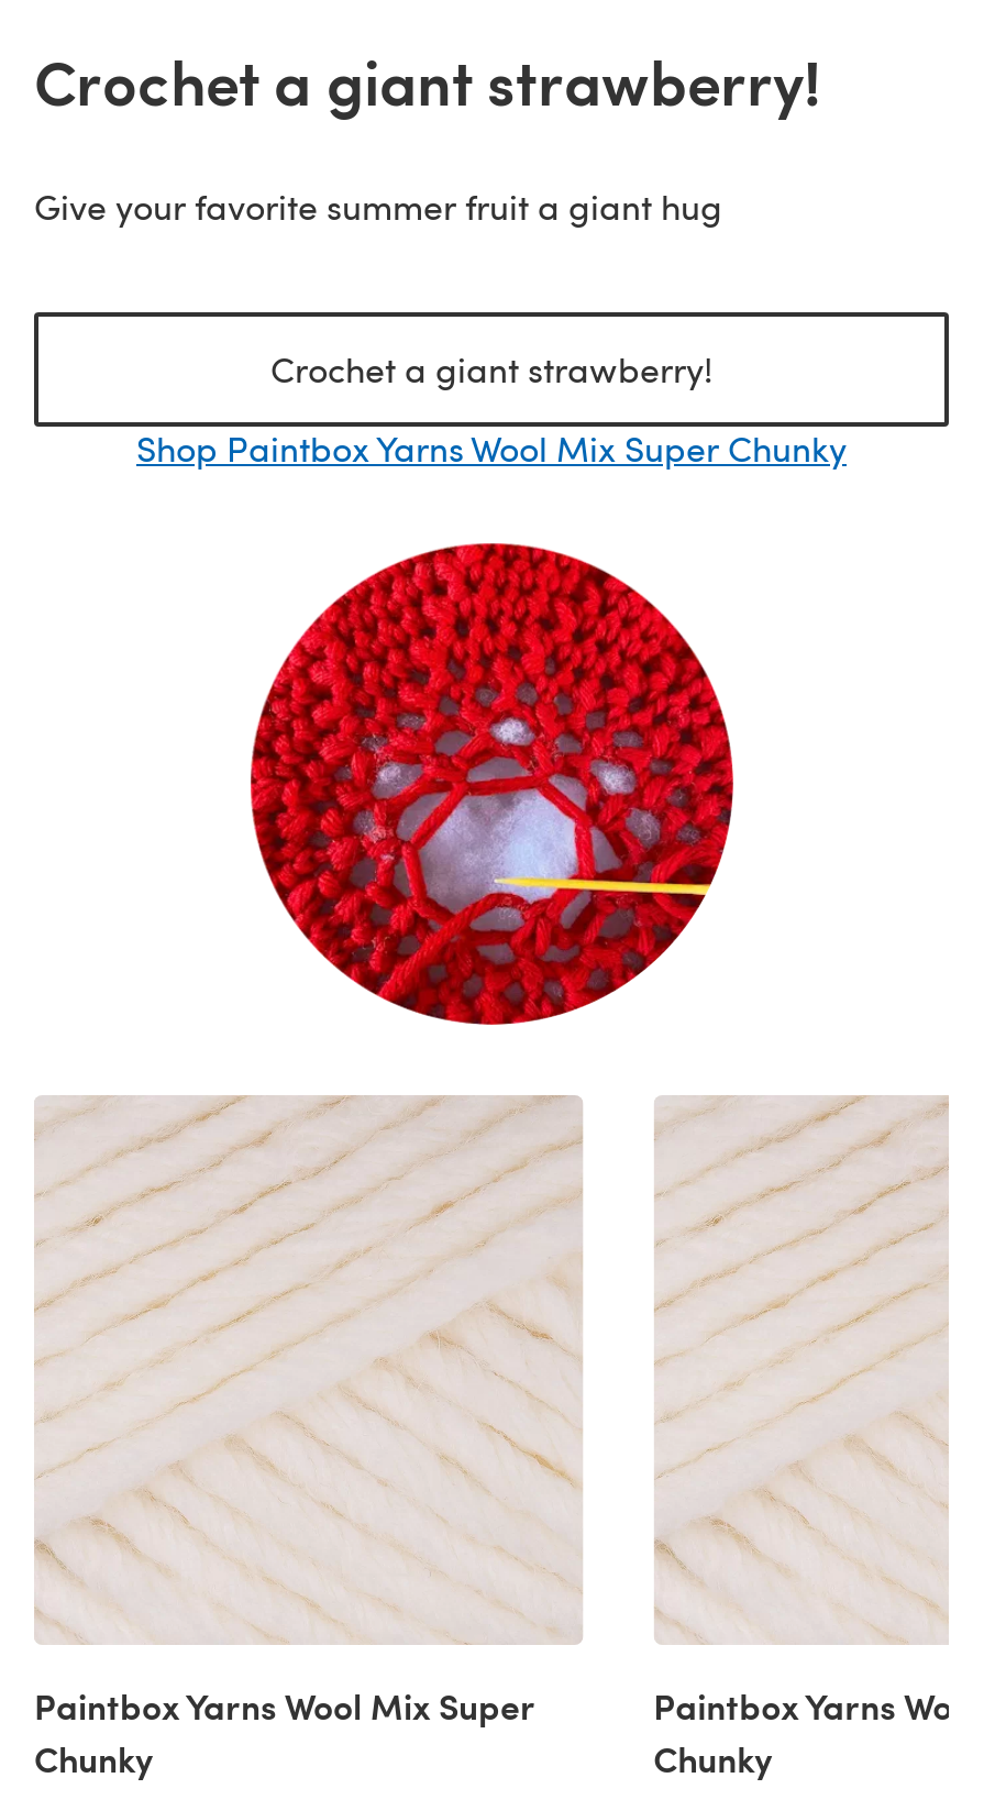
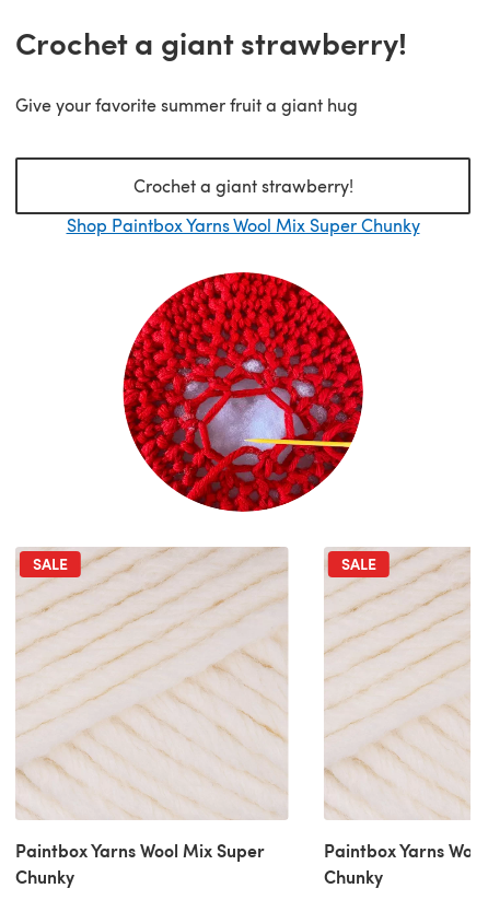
none -> [33,552,68,574] SALE
none -> [341,552,376,574] SALE

